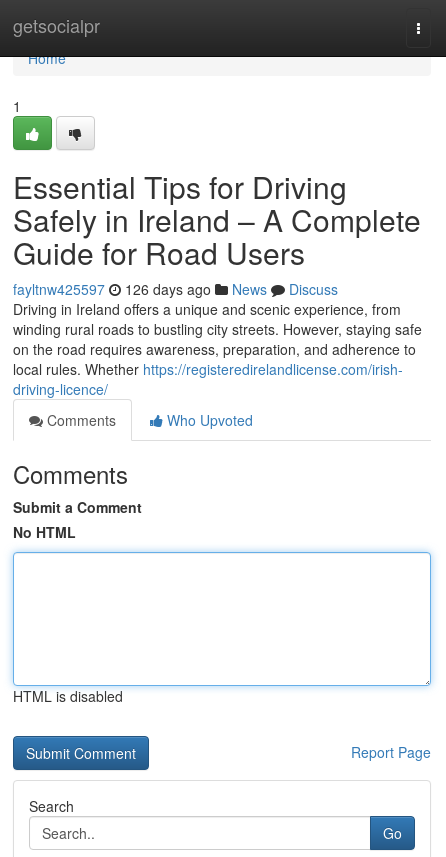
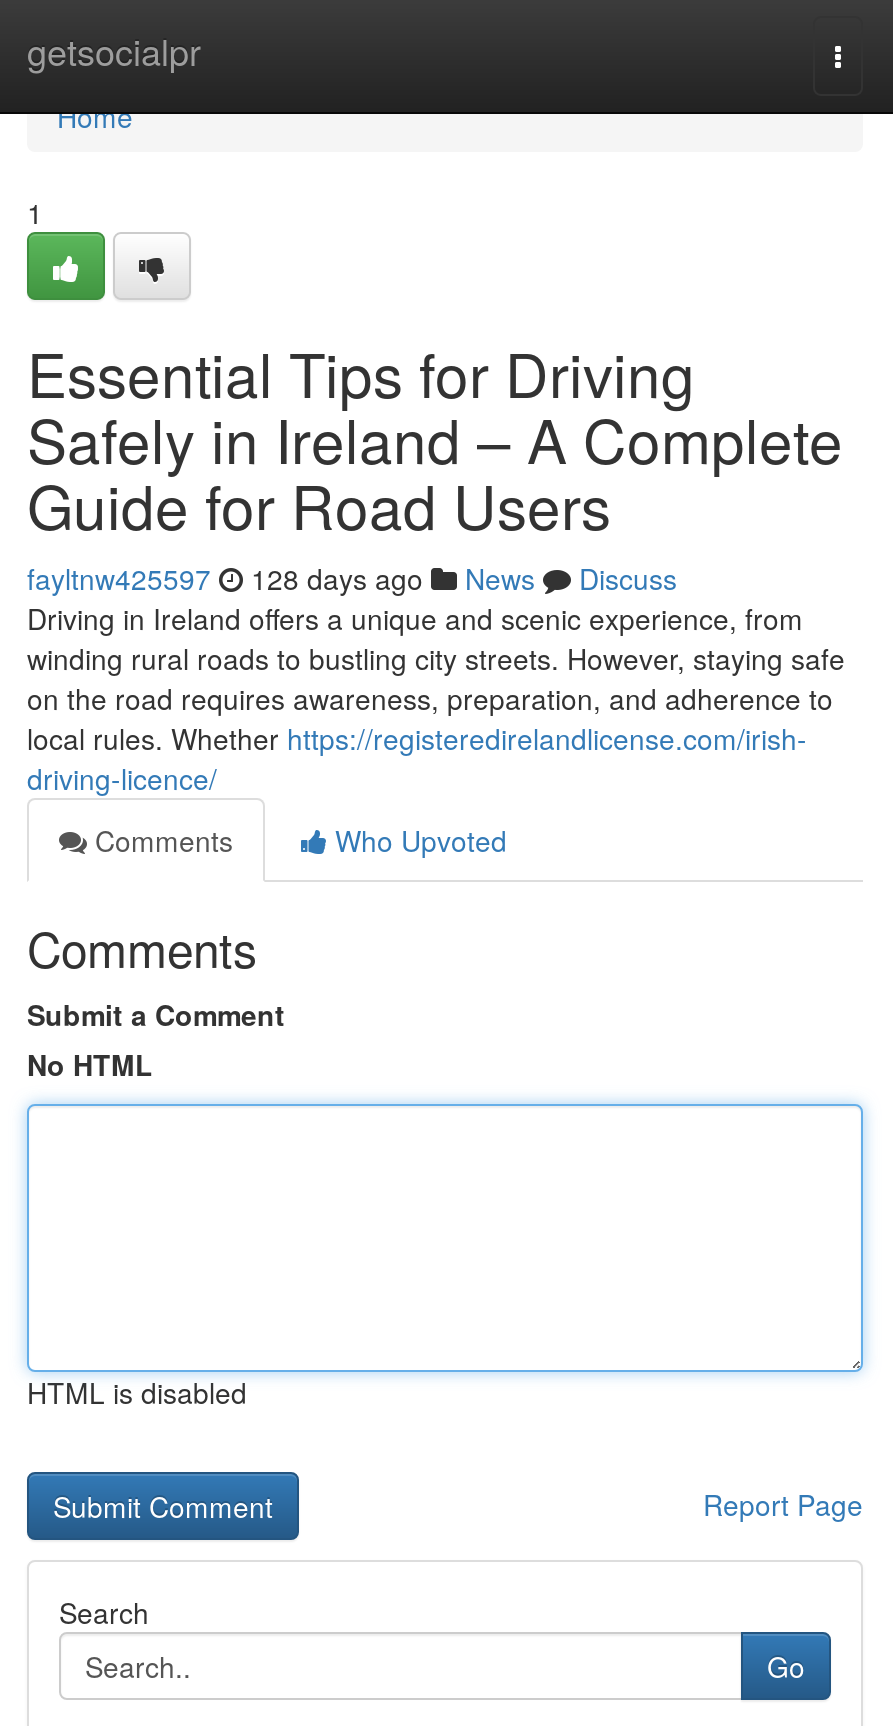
[13,279,338,299] fayltnw425597 126 days ago News Discuss -> [27,558,677,598] fayltnw425597 128 days ago News Discuss

